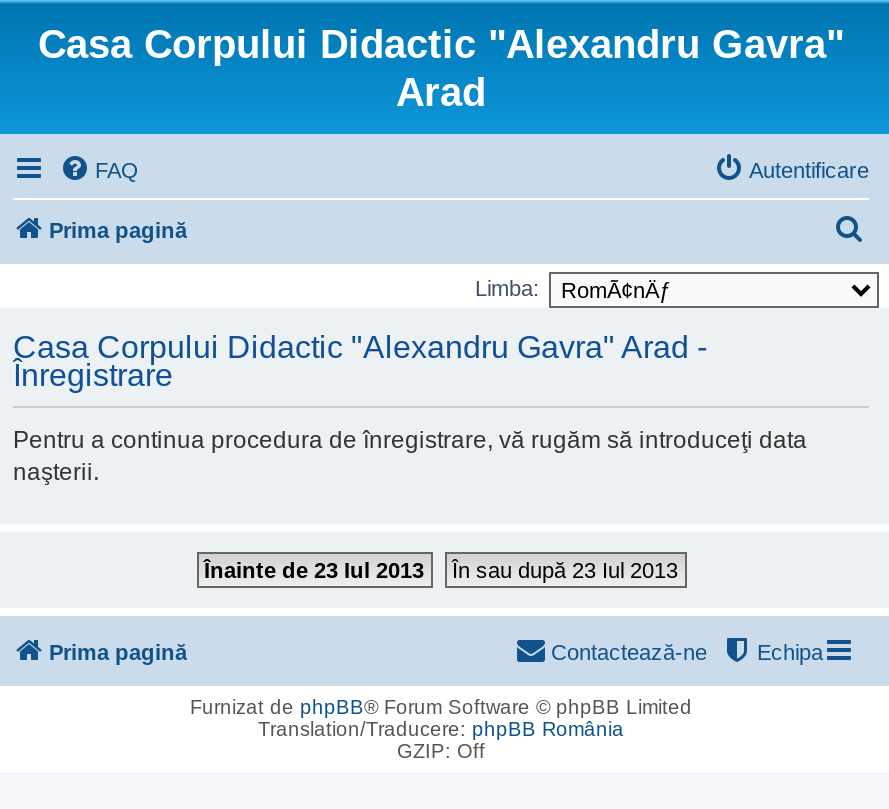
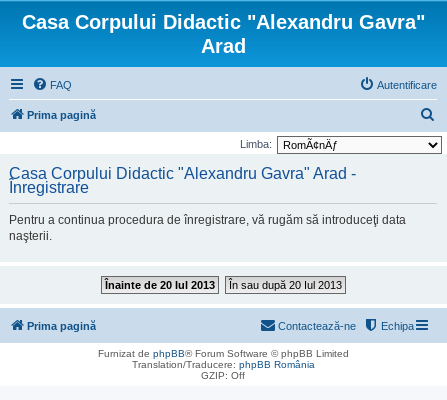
[204,558,424,582] Înainte de 23 Iul 2013 -> [104,279,214,291] Înainte de 20 Iul 2013
[452,558,678,582] În sau după 23 Iul 2013 -> [228,279,341,291] În sau după 20 Iul 2013

